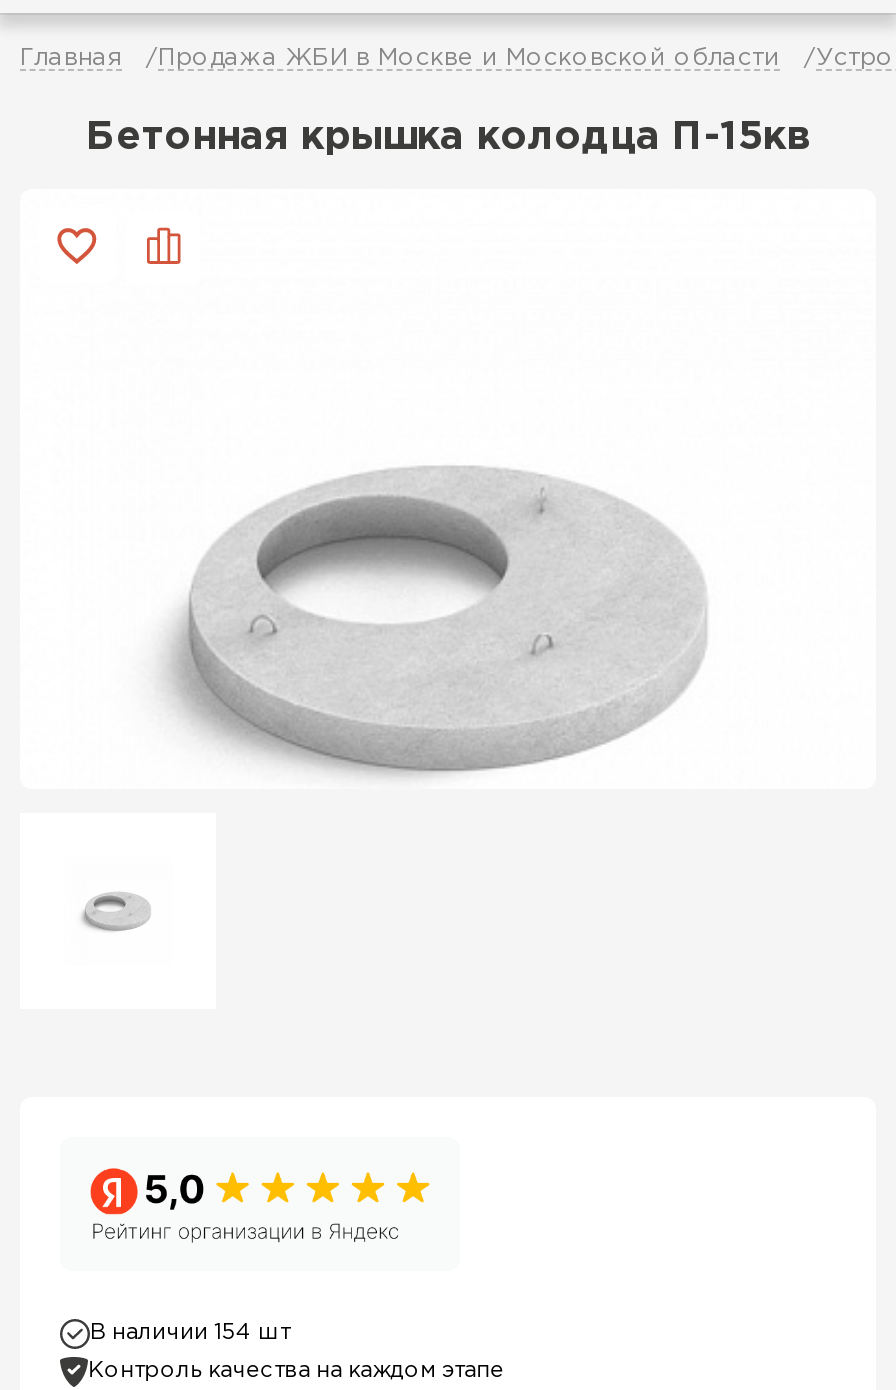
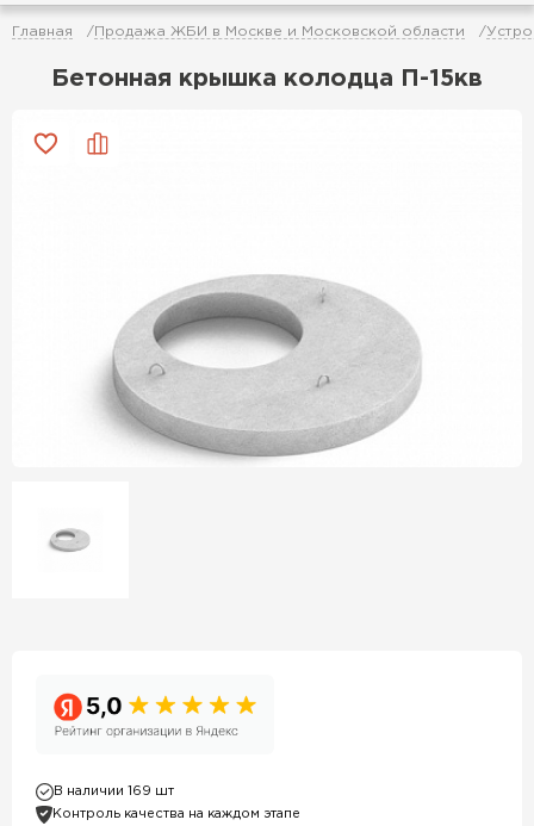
[90,1324,290,1344] В наличии 154 шт -> [54,786,174,798] В наличии 169 шт

